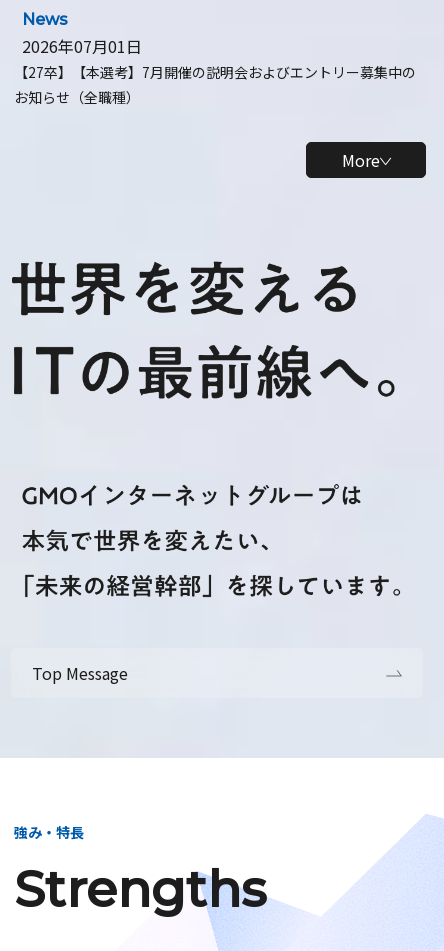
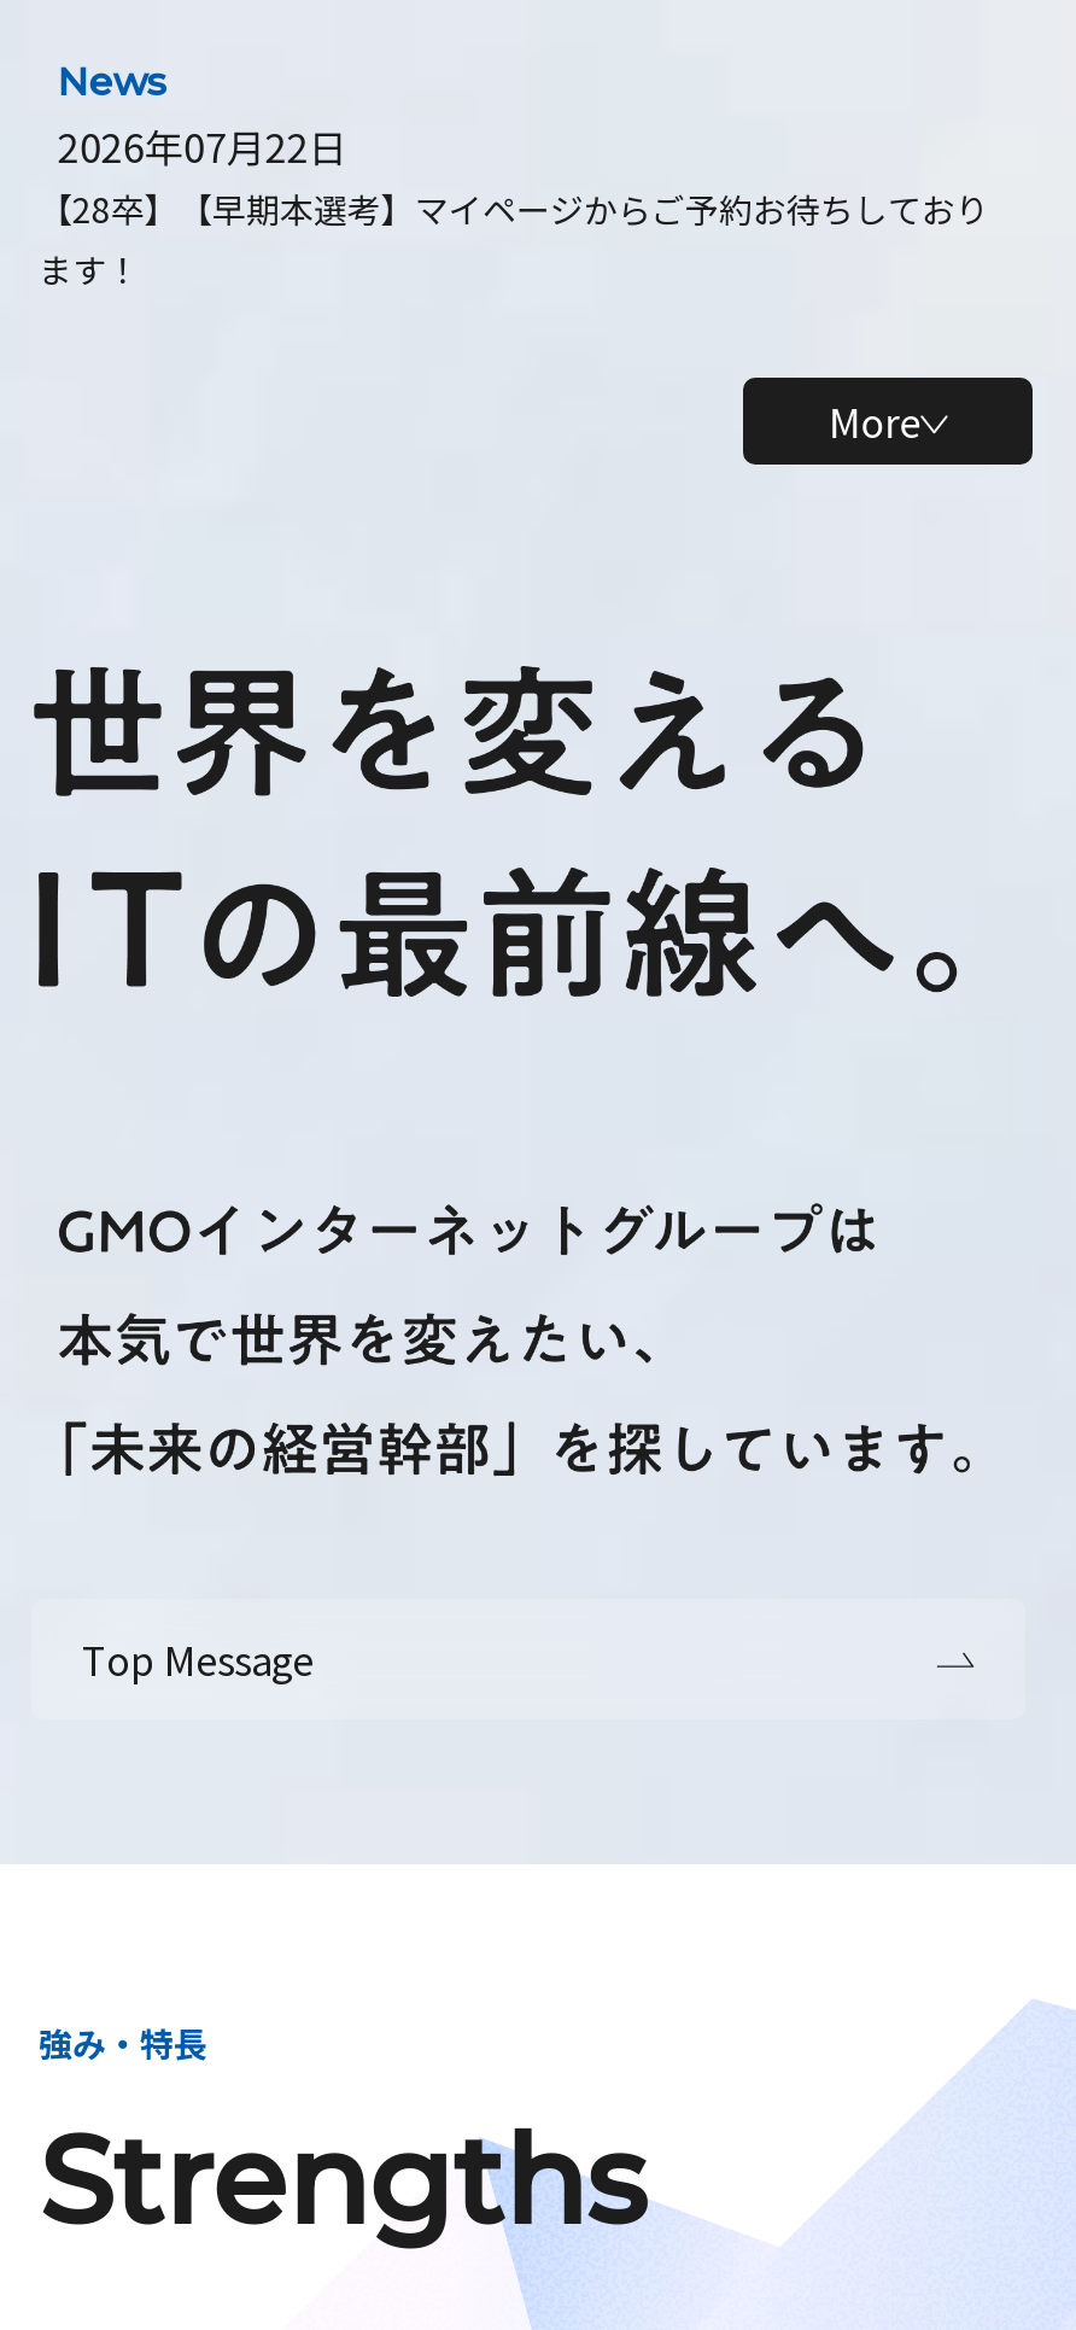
[14,34,416,107] 2026年07月01日 | 【27卒】【本選考】7月開催の説明会およびエントリー募集中の | お知らせ（全職種） -> [38,117,989,293] 2026年07月22日 | 【28卒】【早期本選考】マイページからご予約お待ちしており | ます！

